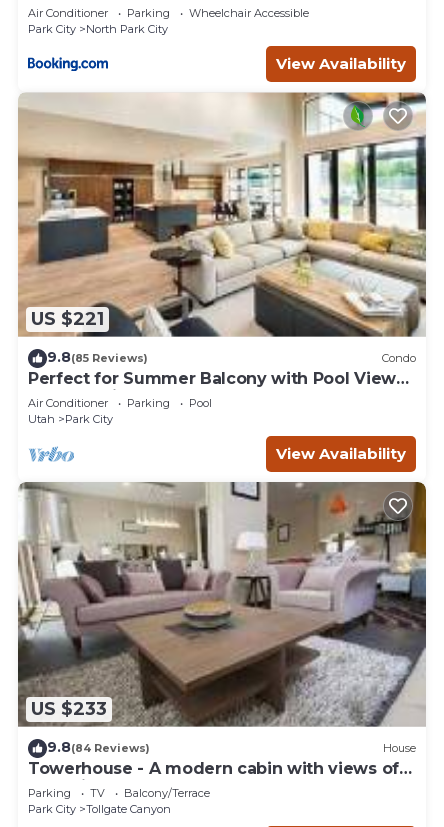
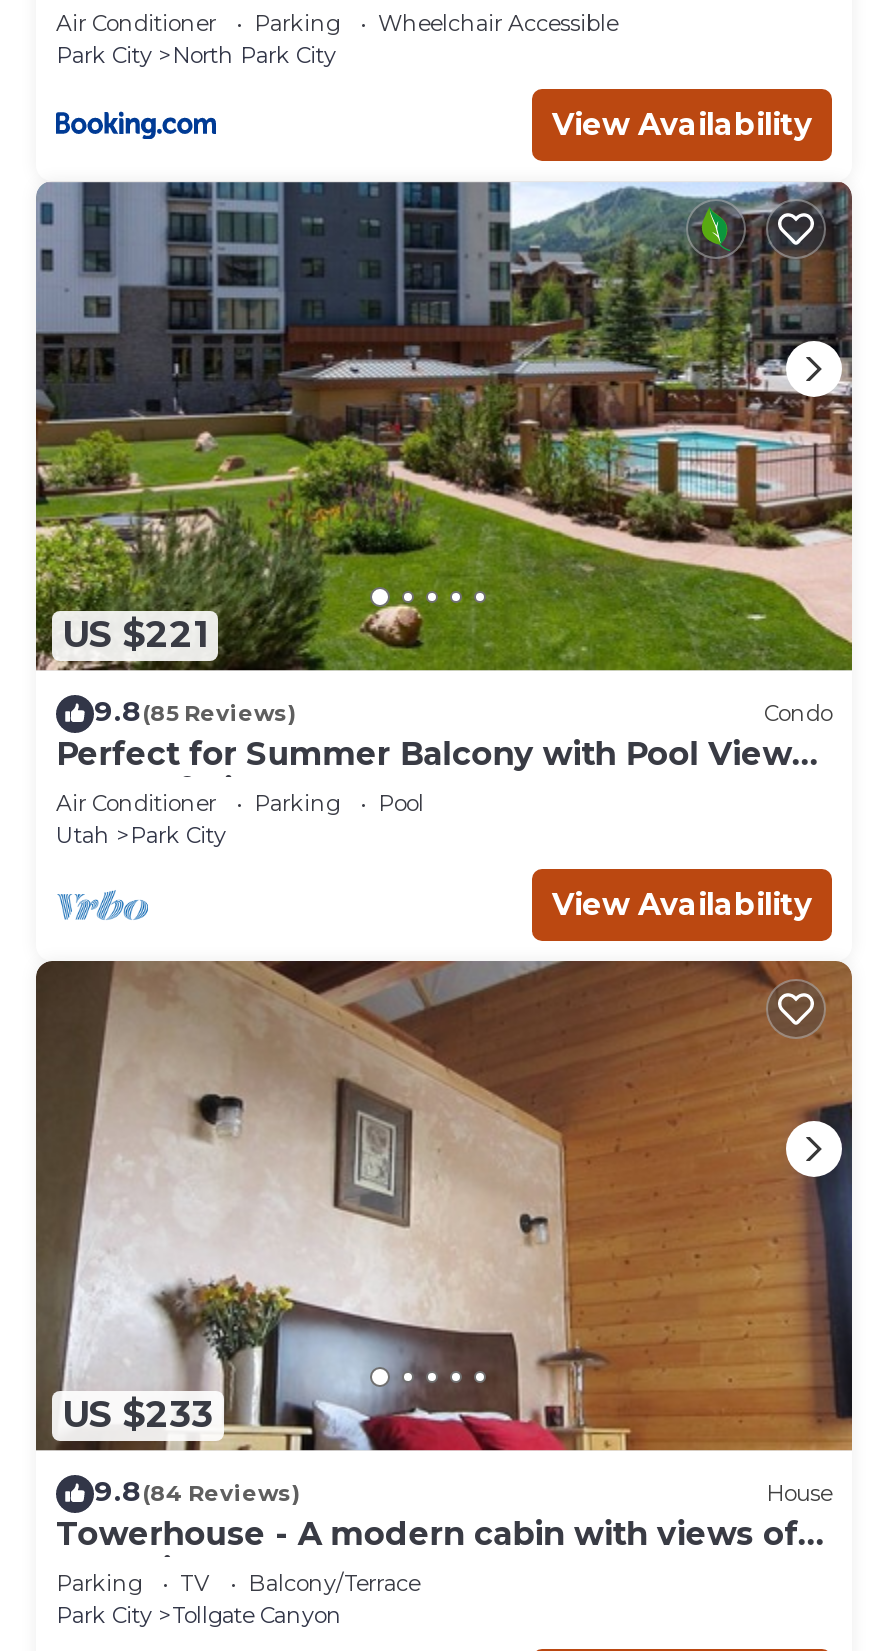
[17,92,427,337] [image] -> [34,179,854,671] [image]
[18,482,427,727] [image] -> [34,961,854,1451] [image]

